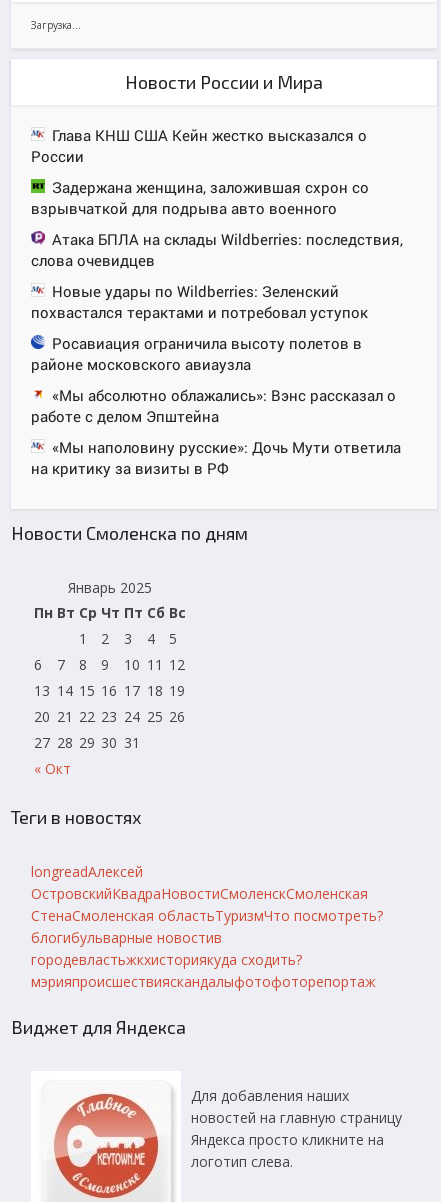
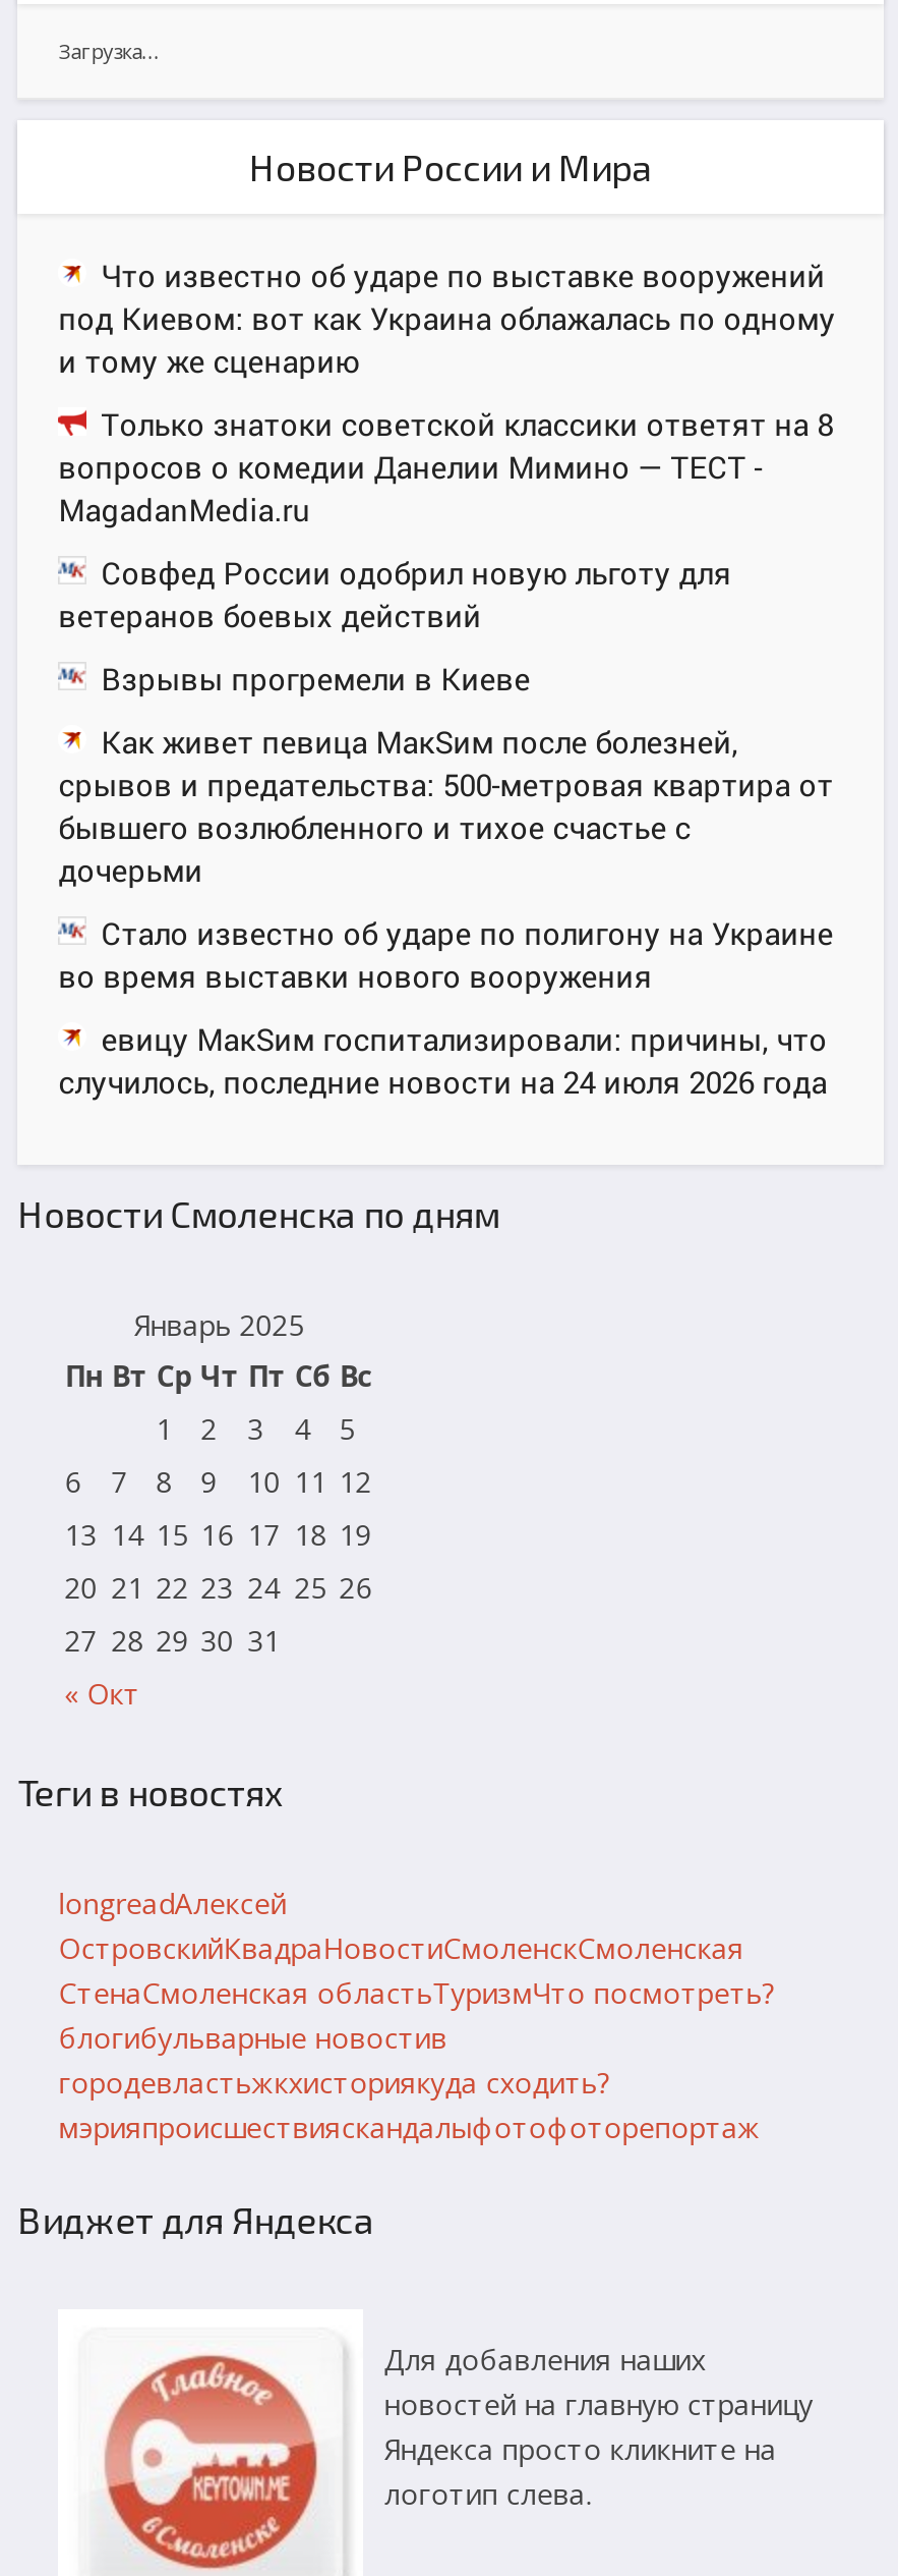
[31,124,367,165] Глава КНШ США Кейн жестко высказался о | России -> [58,254,835,380] Что известно об ударе по выставке вооружений | под Киевом: вот как Украина облажалась по одному | и тому же сценарию
[31,176,369,217] Задержана женщина, заложившая схрон со | взрывчаткой для подрыва авто военного -> [58,402,833,528] Только знатоки советской классики ответят на 8 | вопросов о комедии Данелии Мимино — ТЕСТ - | MagadanMedia.ru
[31,228,403,269] Атака БПЛА на склады Wildberries: последствия, | слова очевидцев -> [58,551,732,634] Совфед России одобрил новую льготу для | ветеранов боевых действий
[31,280,368,321] Новые удары по Wildberries: Зеленский | похвастался терактами и потребовал уступок -> [101,657,530,697] Взрывы прогремели в Киеве
[31,332,362,373] Росавиация ограничила высоту полетов в | районе московского авиаузла -> [58,720,833,889] Как живет певица МакSим после болезней, | срывов и предательства: 500-метровая квартира от | бывшего возлюбленного и тихое счастье с | дочерьми
[31,384,396,425] «Мы абсолютно облажались»: Вэнс рассказал о | работе с делом Эпштейна -> [58,911,833,995] Стало известно об ударе по полигону на Украине | во время выставки нового вооружения
[31,436,401,477] «Мы наполовину русские»: Дочь Мути ответила | на критику за визиты в РФ -> [58,1017,827,1101] евицу МакSим госпитализировали: причины, что | случилось, последние новости на 24 июля 2026 года

